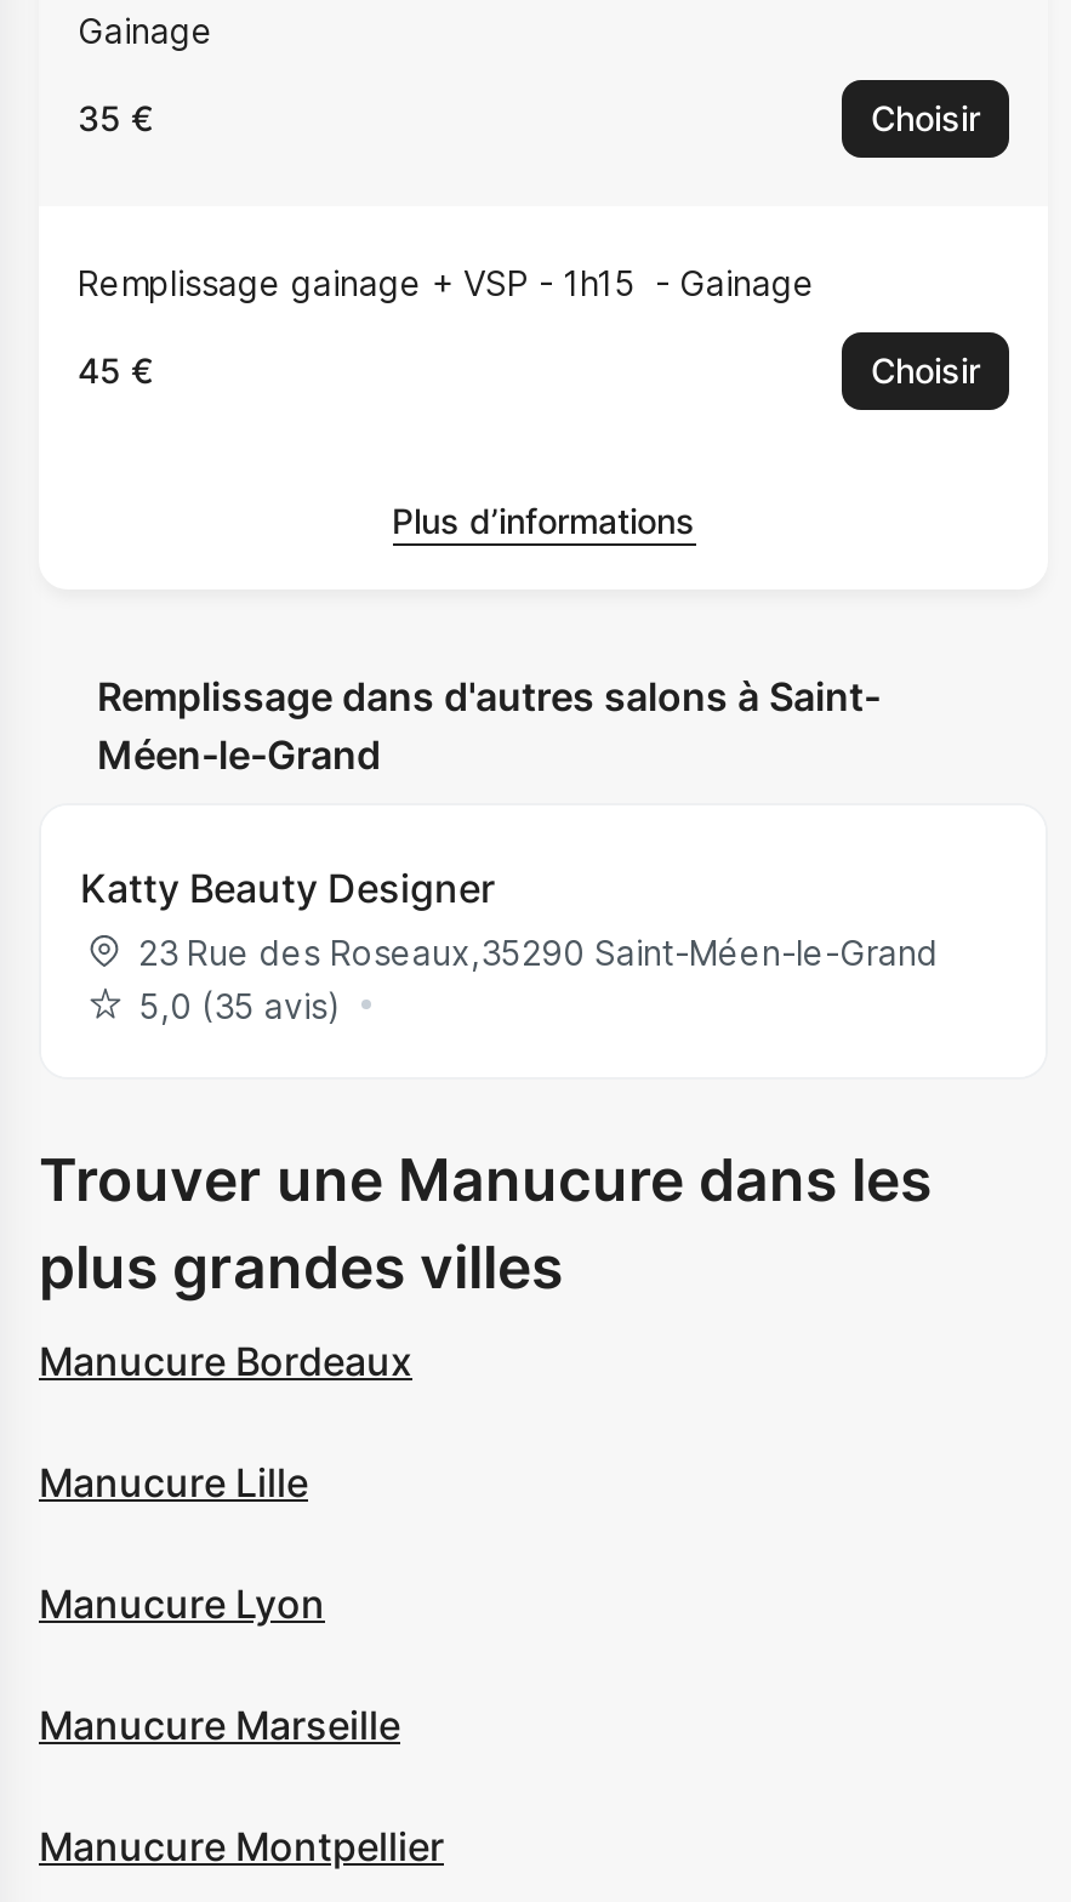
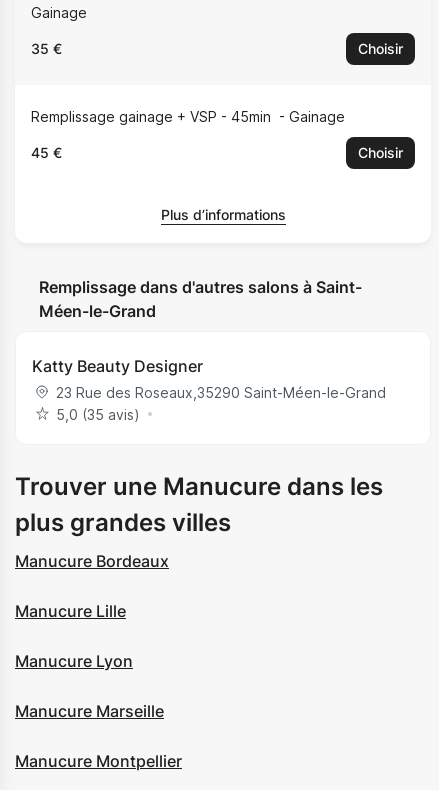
[78,262,636,303] Remplissage gainage + VSP - 1h15 -> [31,108,271,125] Remplissage gainage + VSP - 45min

